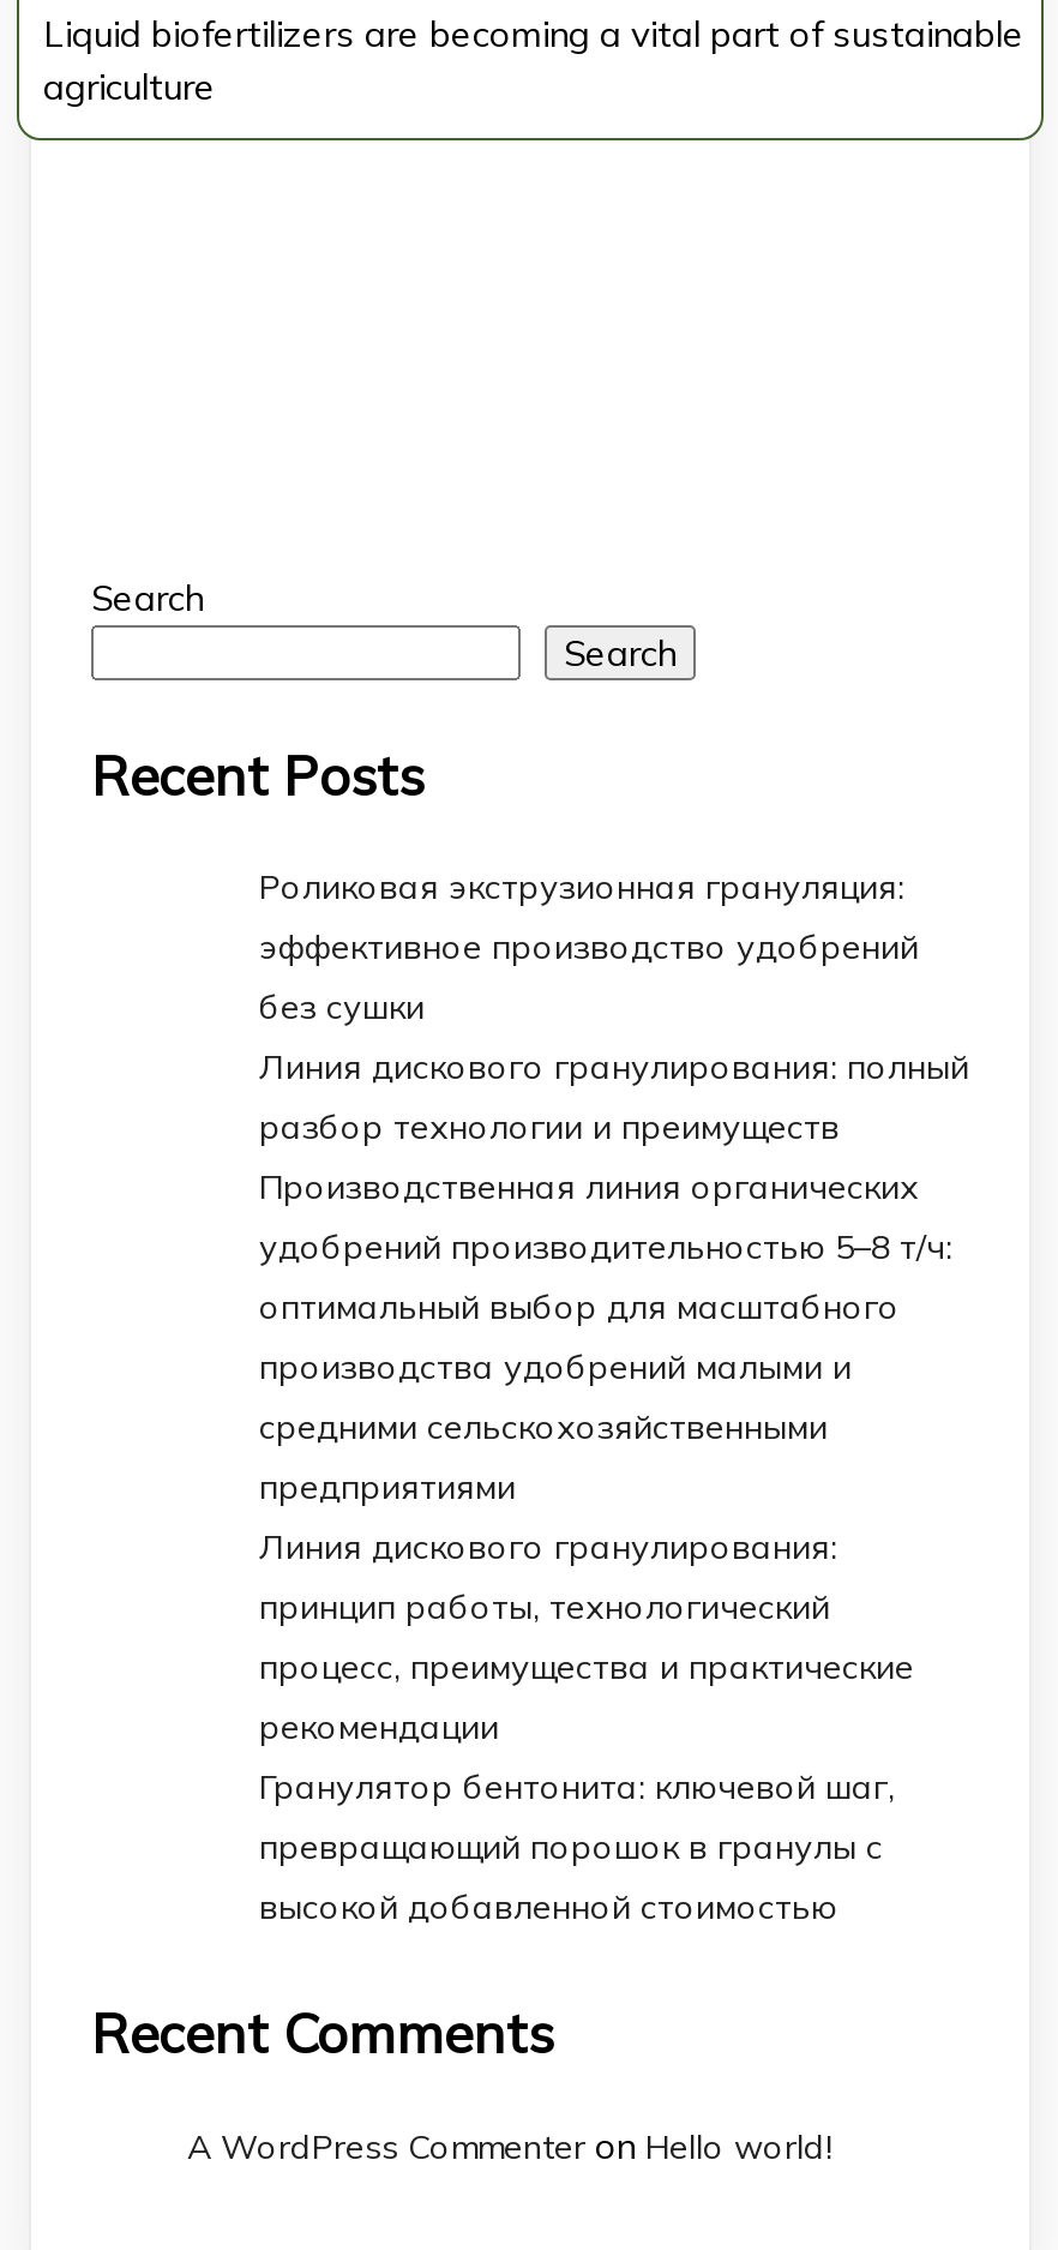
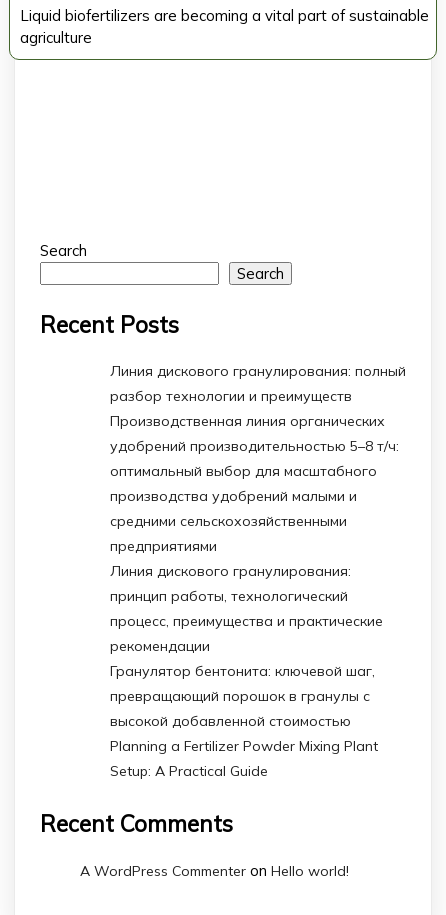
[259,866,919,1029] Роликовая экструзионная грануляция: | эффективное производство удобрений | без сушки -> none
moved [259,1046,969,1929] -> [110,362,406,730]: Линия дискового гранулирования: полный | разбор технологии и преимуществ | Производственная линия органических | ... | превращающий порошок в гранулы с | высокой добавленной стоимостью
none -> [110,737,378,780] Planning a Fertilizer Powder Mixing Plant | Setup: A Practical Guide

